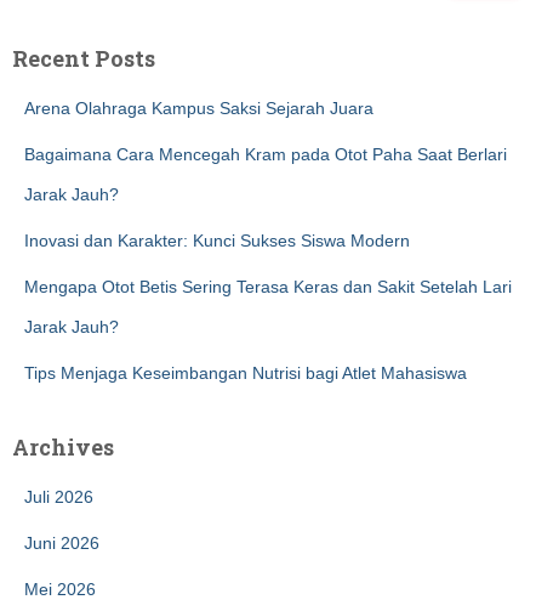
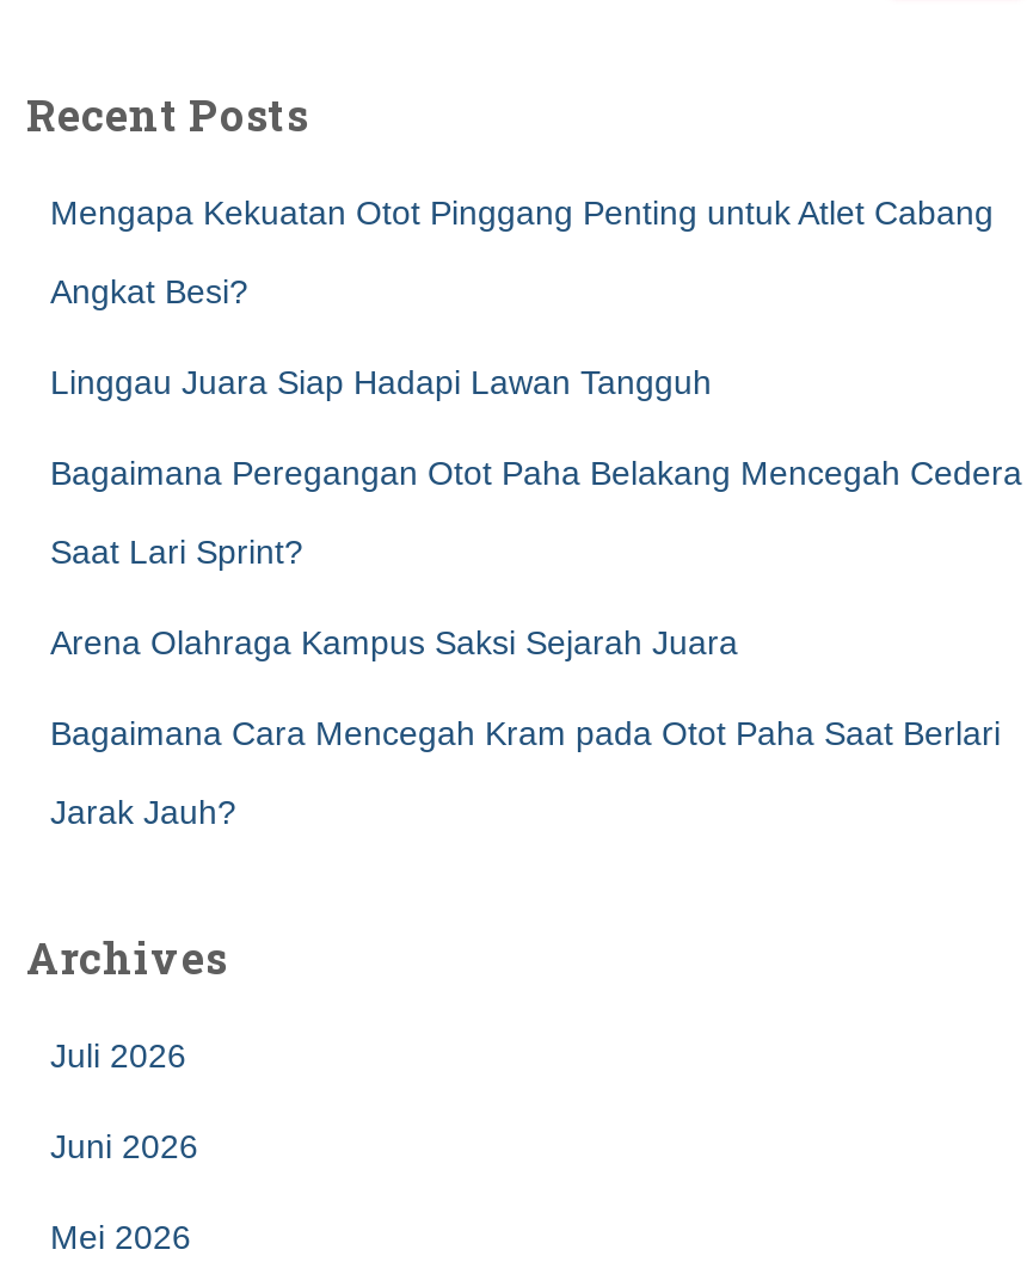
none -> [50,193,1022,571] Mengapa Kekuatan Otot Pinggang Penting untuk Atlet Cabang | Angkat Besi? | Linggau Juara Siap Hadapi Lawan Tangguh | Bagaimana Peregangan Otot Paha Belakang Mencegah Cedera | Saat Lari Sprint?
moved [24,98,507,204] -> [50,623,1001,831]: Arena Olahraga Kampus Saksi Sejarah Juara | Bagaimana Cara Mencegah Kram pada Otot Paha Saat Berlari | Jarak Jauh?
[24,231,512,383] Inovasi dan Karakter: Kunci Sukses Siswa Modern | Mengapa Otot Betis Sering Terasa Keras dan Sakit Setelah Lari | Jarak Jauh? | Tips Menjaga Keseimbangan Nutrisi bagi Atlet Mahasiswa -> none

